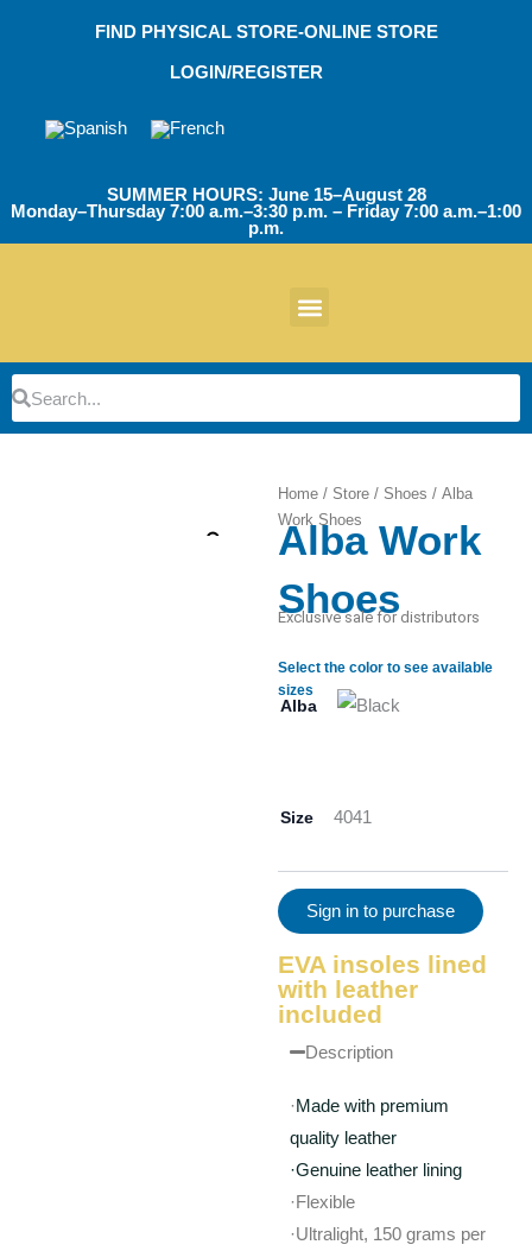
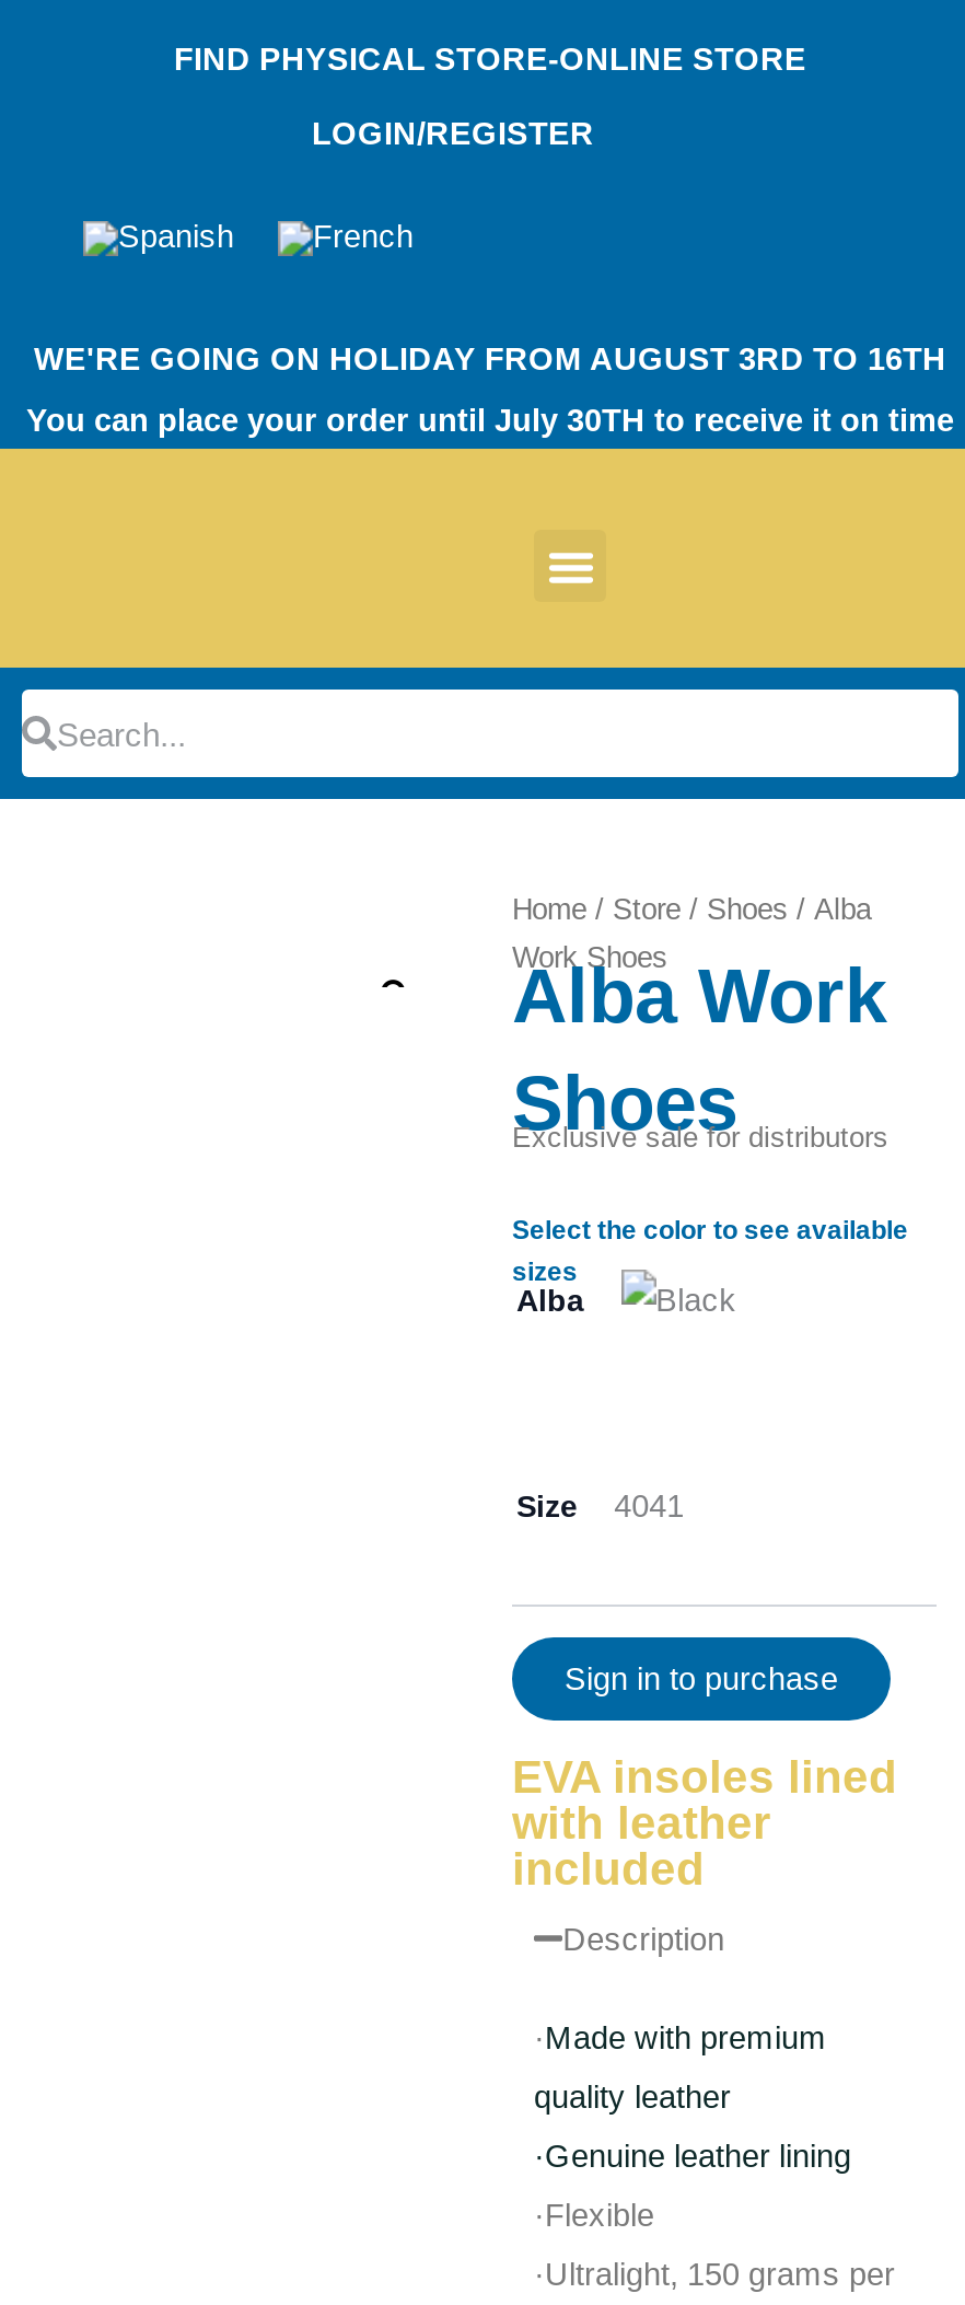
[11,185,521,238] SUMMER HOURS: June 15–August 28 | Monday–Thursday 7:00 a.m.–3:30 p.m. – Friday 7:00 a.m.–1:00 | p.m. -> [26,342,954,438] WE'RE GOING ON HOLIDAY FROM AUGUST 3RD TO 16TH | You can place your order until July 30TH to receive it on time

